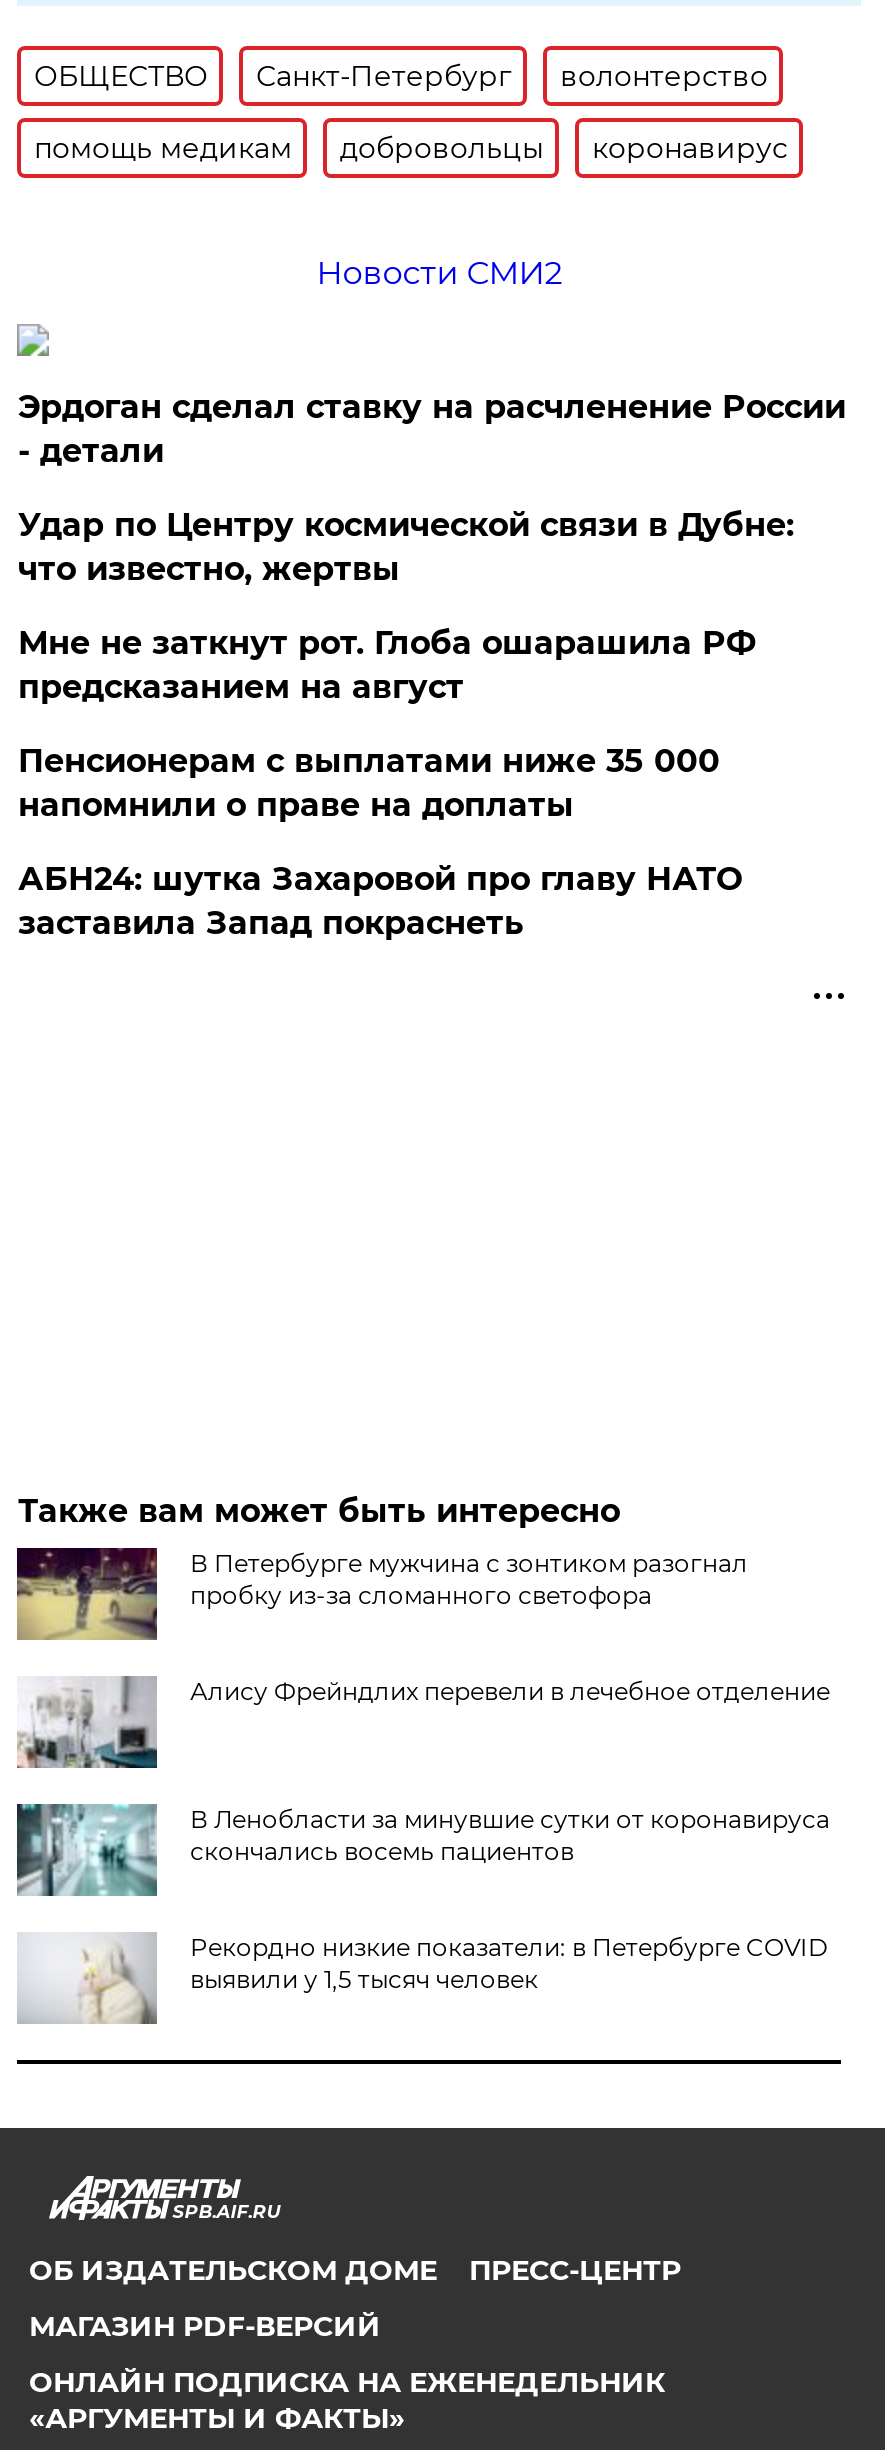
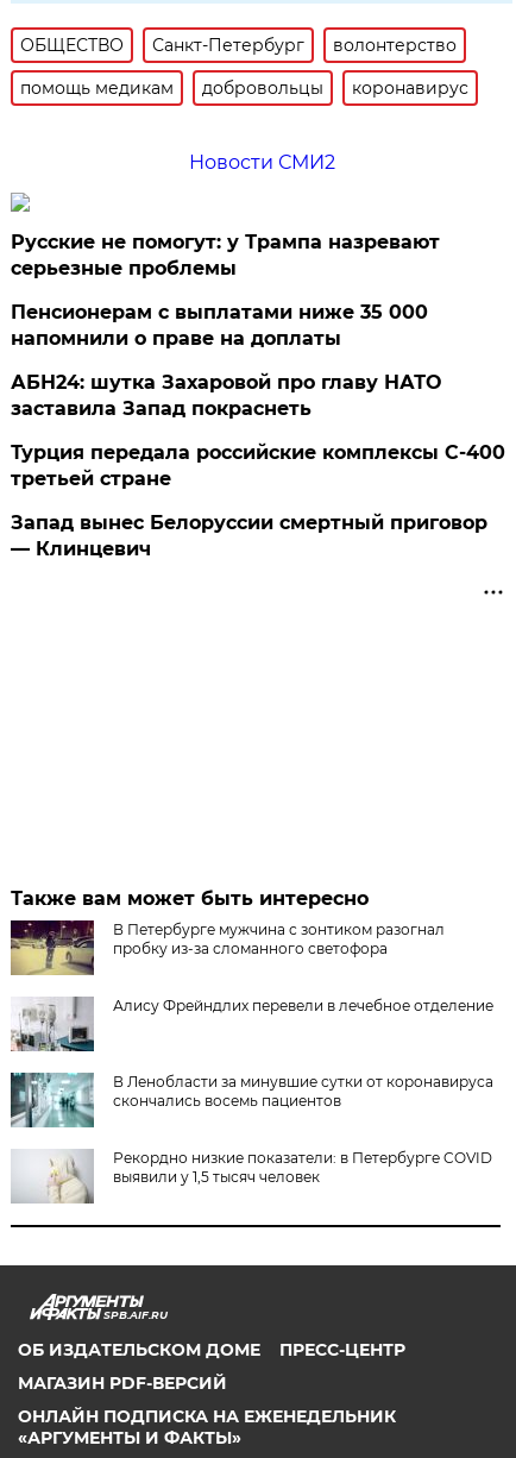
[18,388,846,706] Эрдоган сделал ставку на расчленение России | - детали | Удар по Центру космической связи в Дубне: | что известно, жертвы | Мне не заткнут рот. Глоба ошарашила РФ | предсказанием на август -> [11,231,440,279] Русские не помогут: у Трампа назревают | серьезные проблемы
moved [18,742,742,942] -> [11,301,442,420]: Пенсионерам с выплатами ниже 35 000 | напомнили о праве на доплаты | АБН24: шутка Захаровой про главу НАТО | заставила Запад покраснеть
none -> [11,441,506,560] Турция передала российские комплексы С-400 | третьей стране | Запад вынес Белоруссии смертный приговор | — Клинцевич

